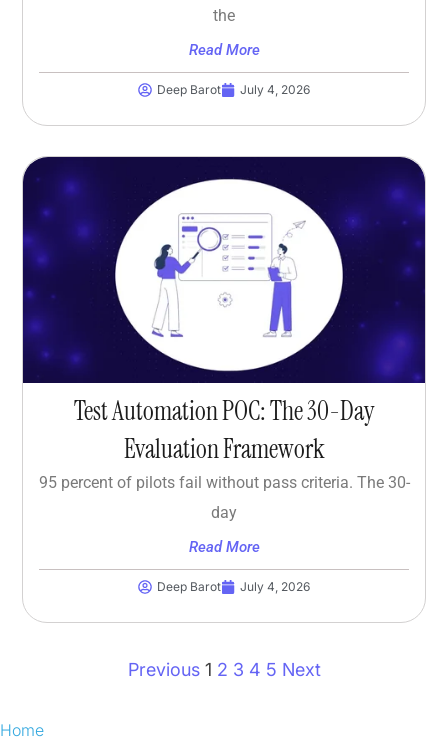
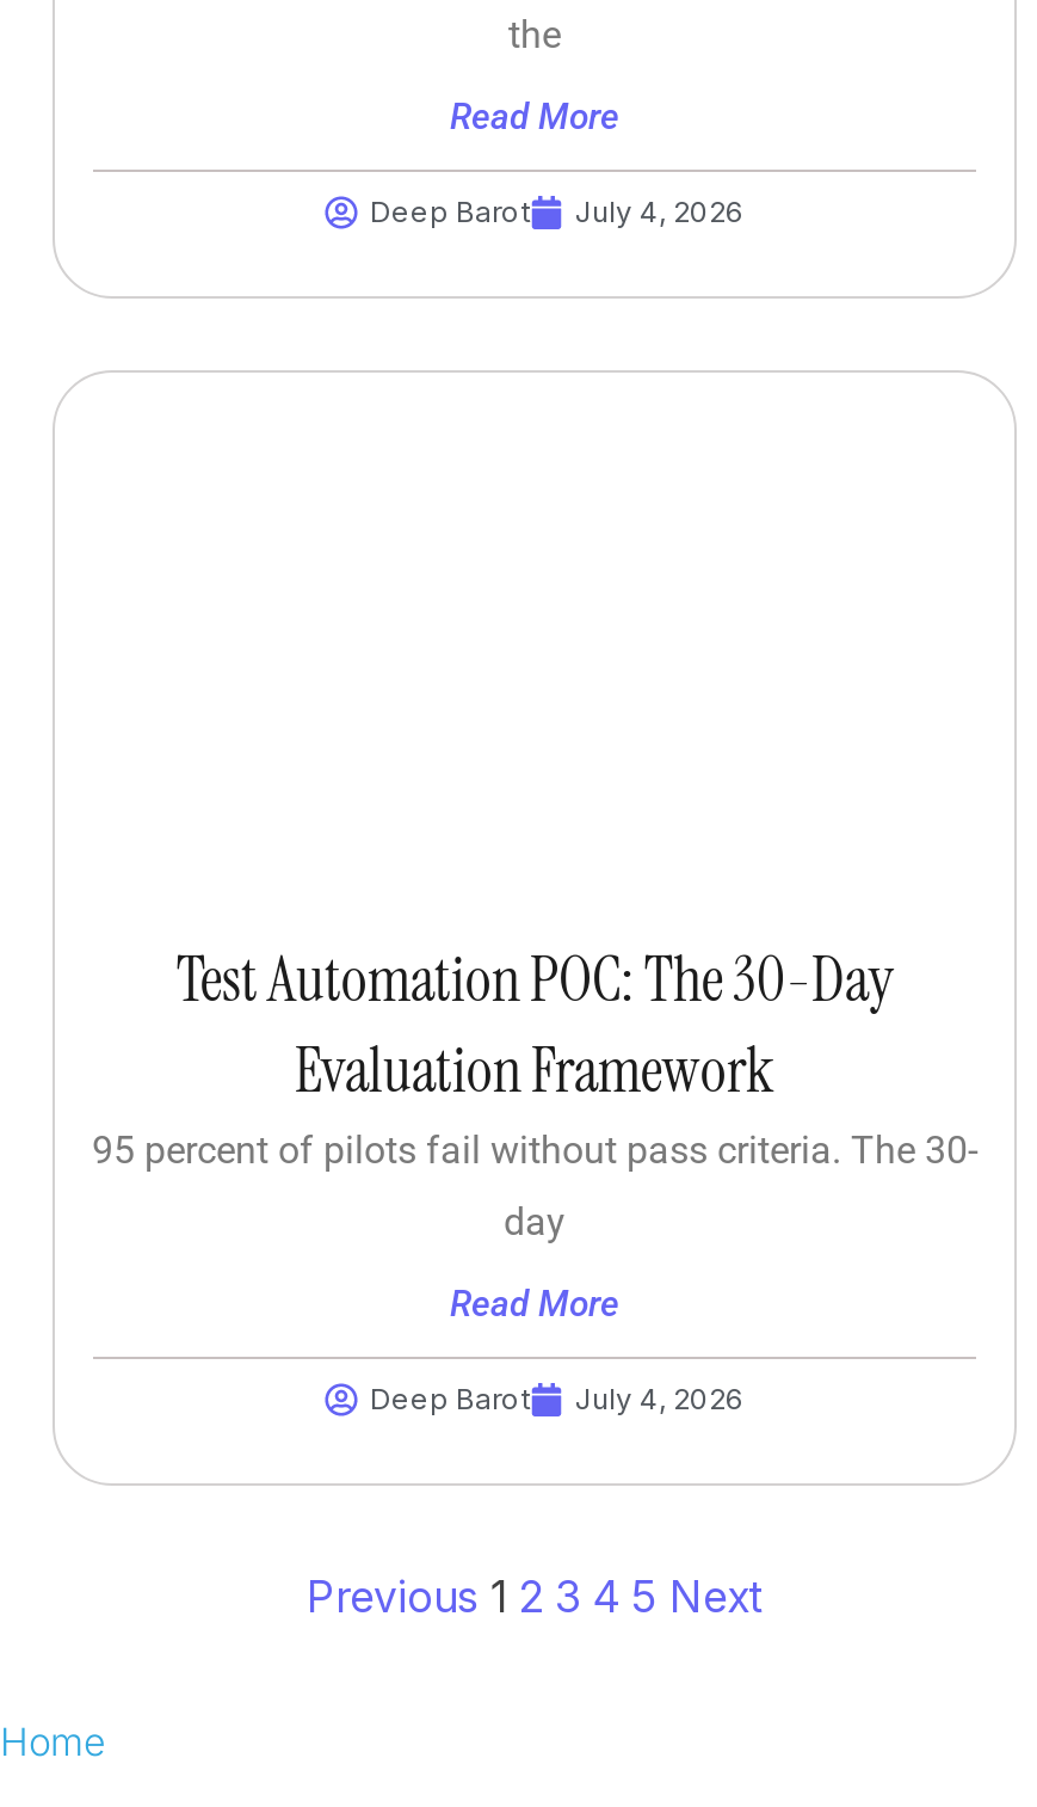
[22,156,426,384] [image] -> none

